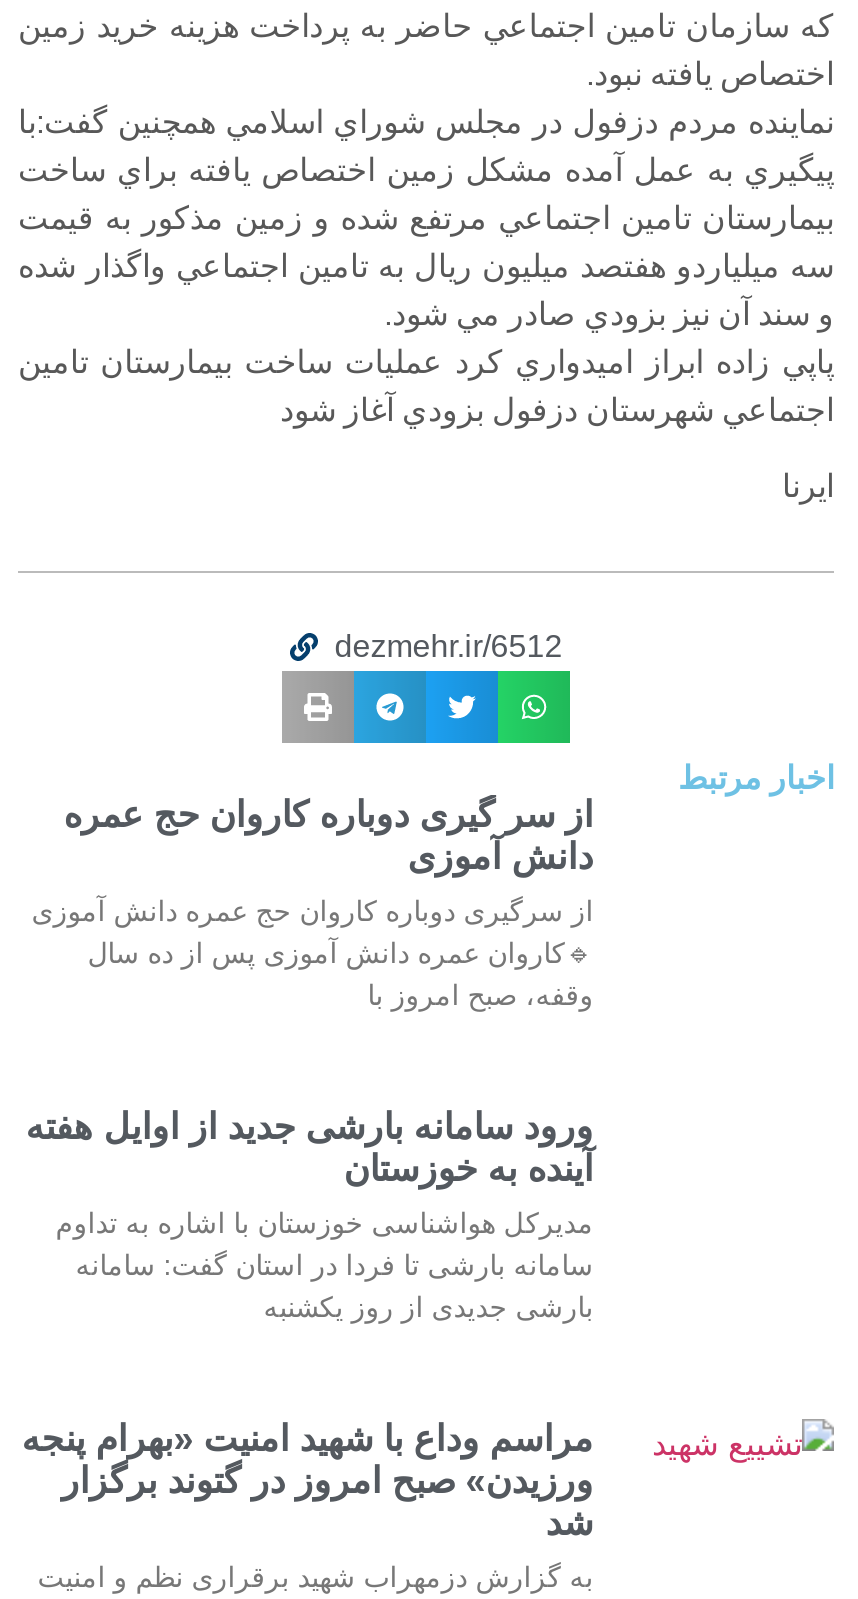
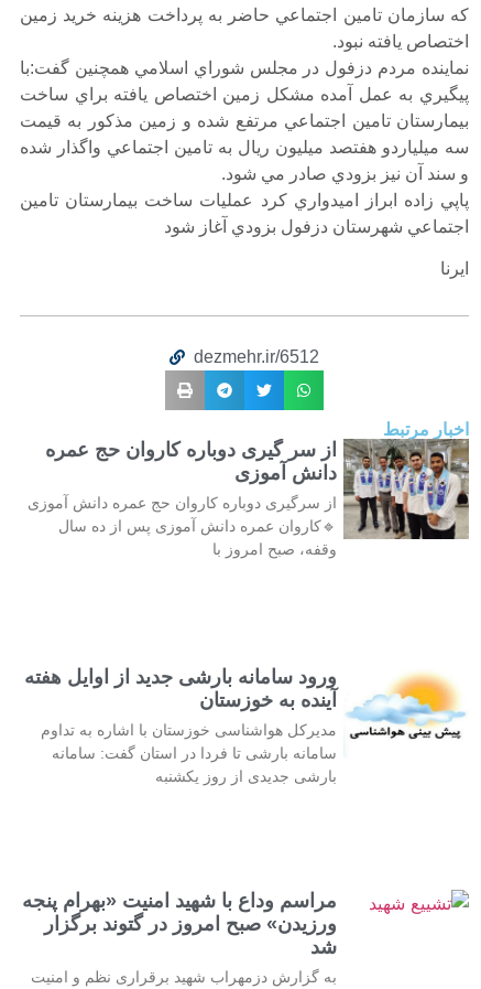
none -> [342,438,470,540] [image]
none -> [346,671,467,740] [image]

